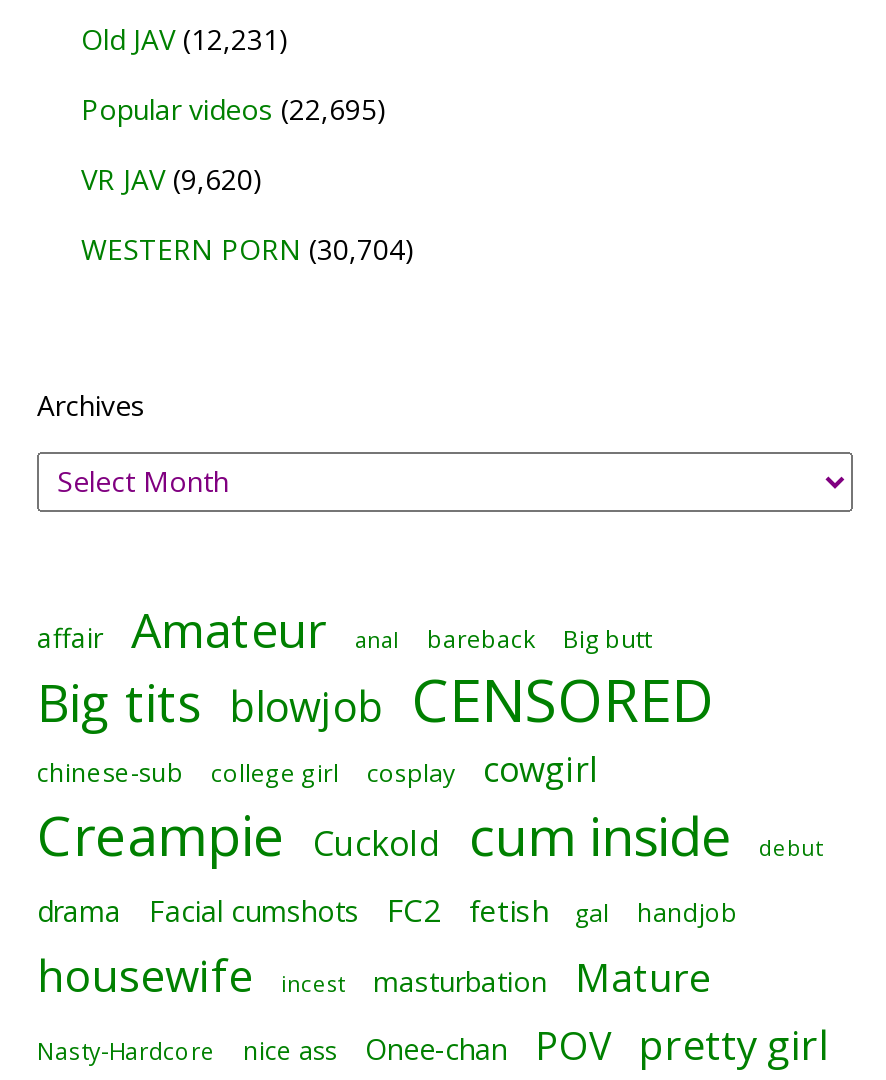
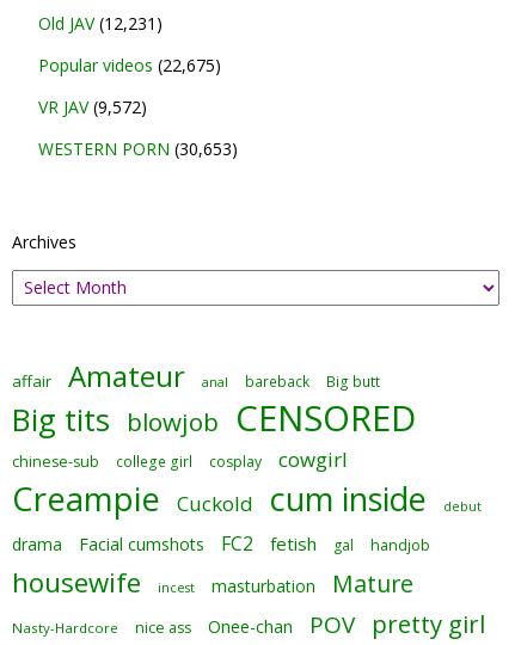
[81,89,387,127] Popular videos (22,695) -> [38,53,221,76] Popular videos (22,675)
[81,159,263,197] VR JAV (9,620) -> [38,95,147,118] VR JAV (9,572)
[81,229,415,267] WESTERN PORN (30,704) -> [38,137,238,160] WESTERN PORN (30,653)

